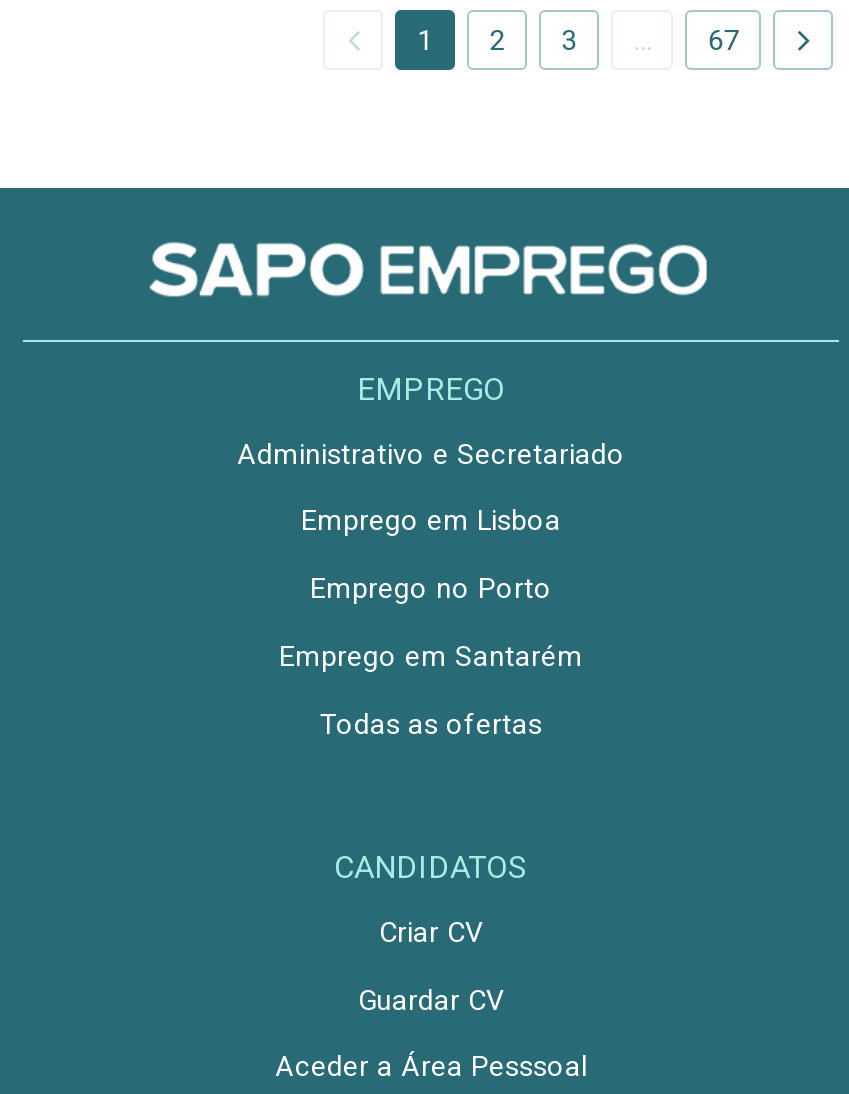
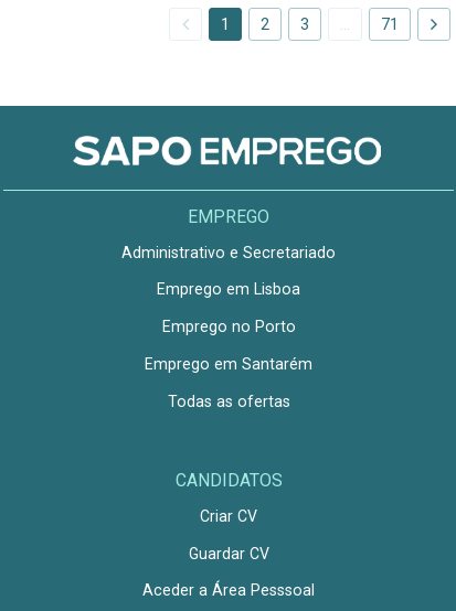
[708,24,740,56] 67 -> [381,16,399,33] 71

